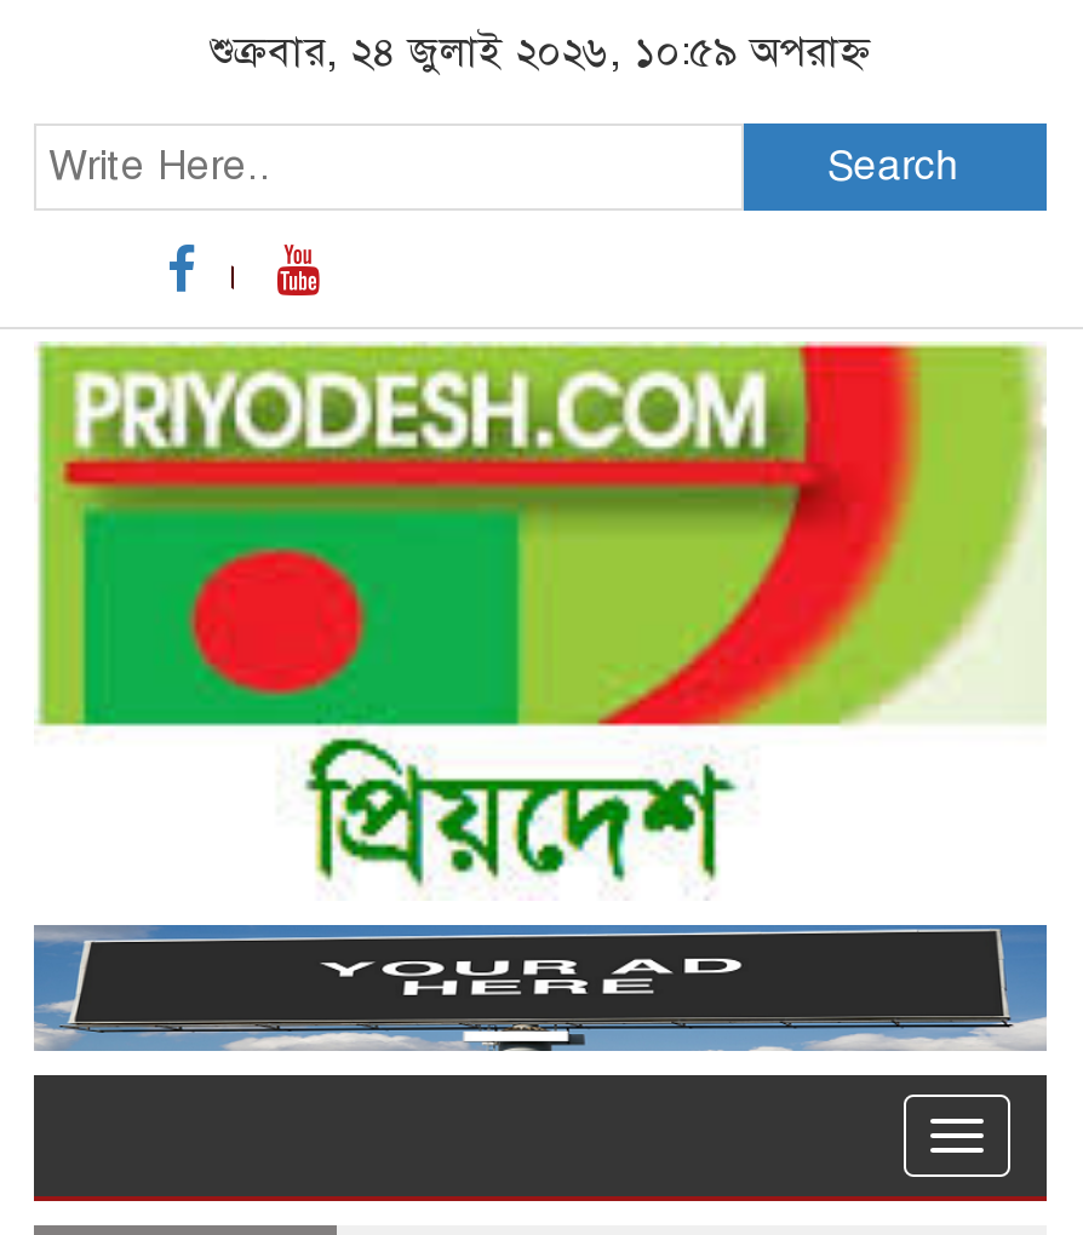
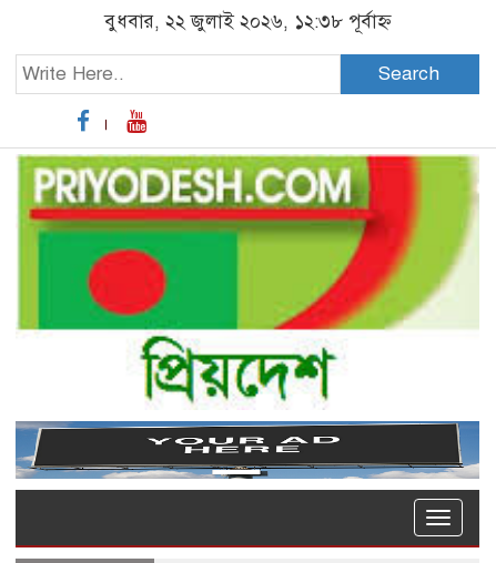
[210,27,871,77] শুক্রবার, ২৪ জুলাই ২০২৬, ১০:৫৯ অপরাহ্ন -> [104,10,391,33] বুধবার, ২২ জুলাই ২০২৬, ১২:৩৮ পূর্বাহ্ন

